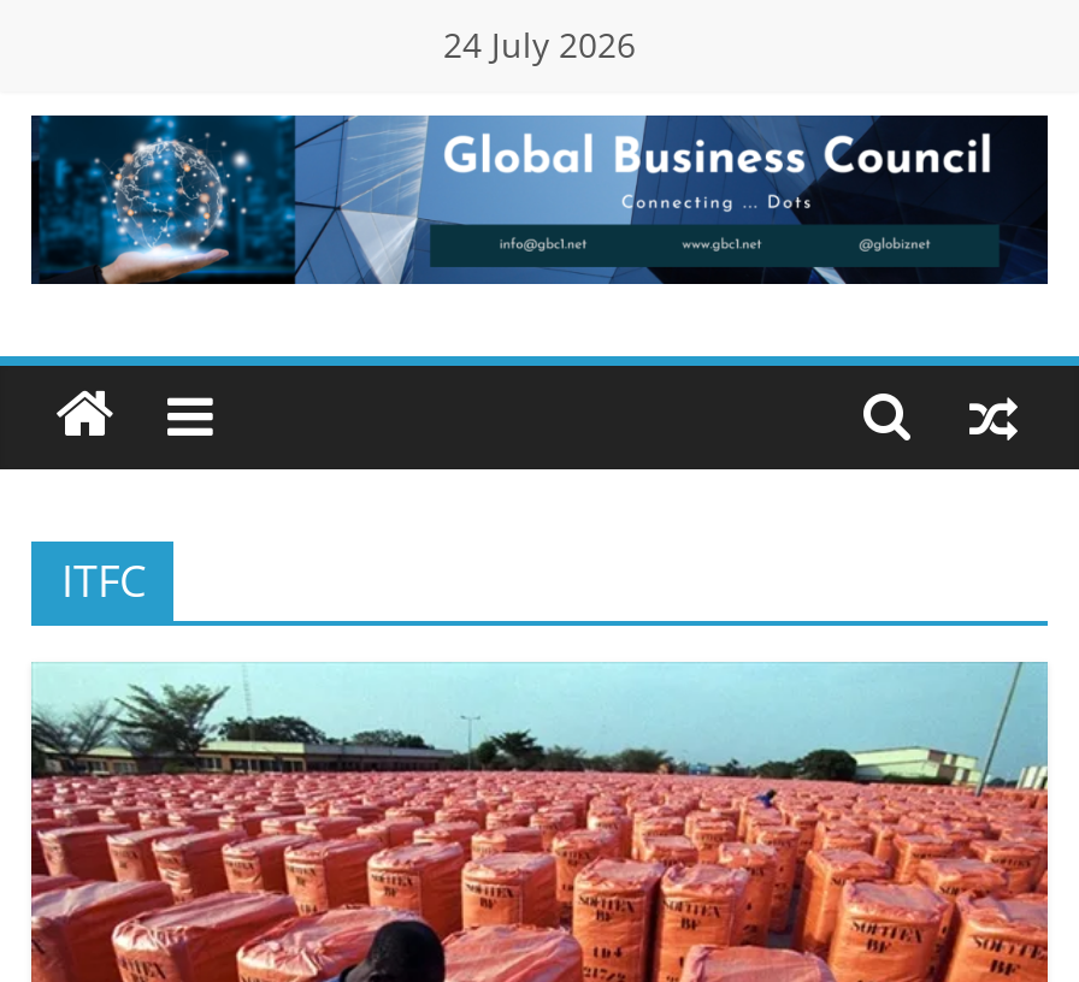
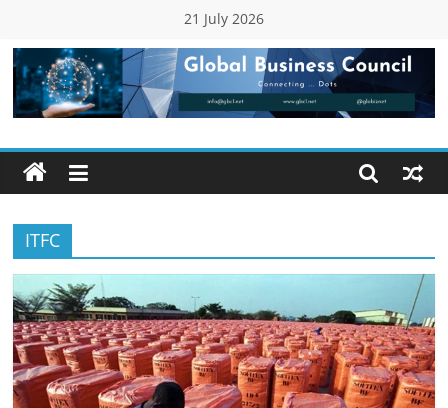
[443,22,636,67] 24 July 2026 -> [184,9,264,28] 21 July 2026

